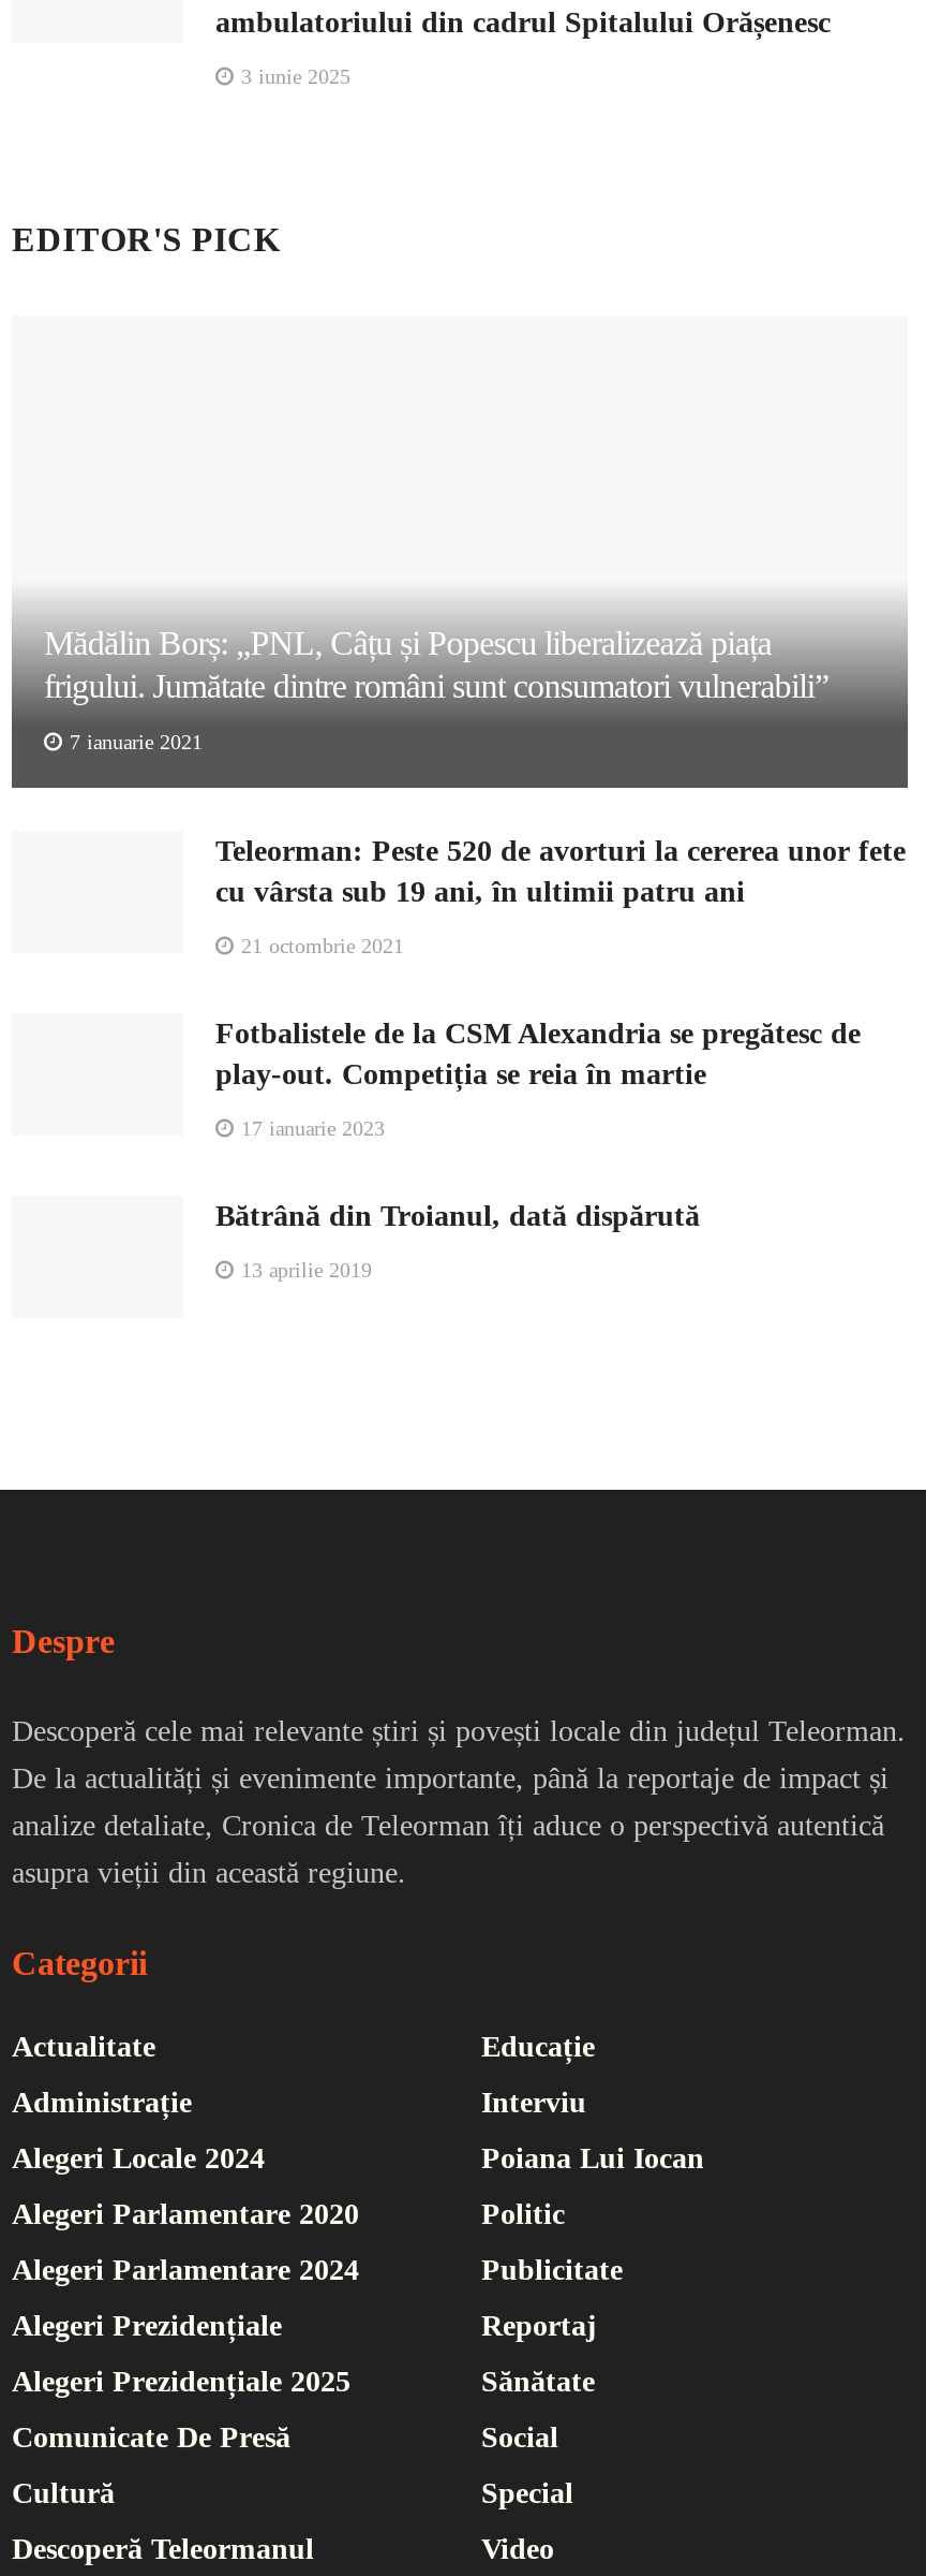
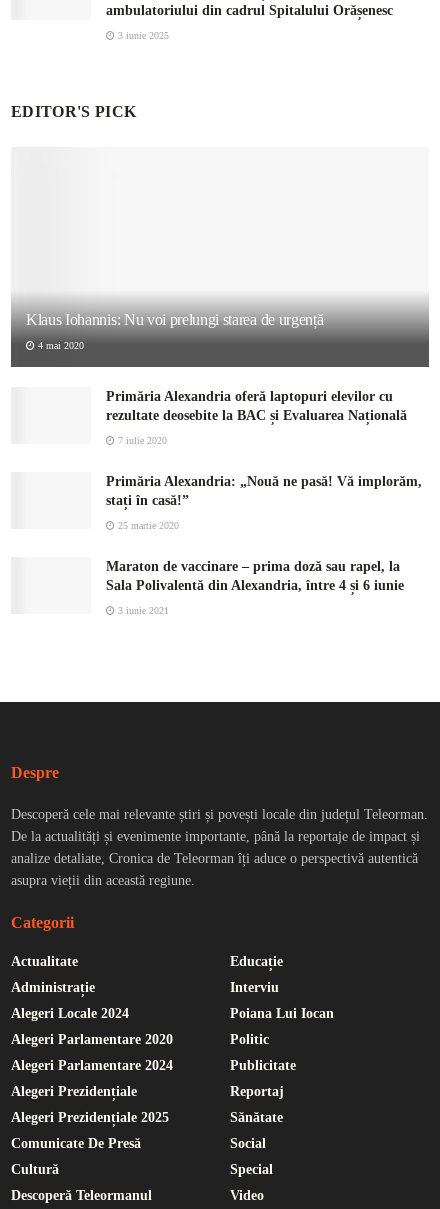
[44,624,829,703] Mădălin Borș: „PNL, Câțu și Popescu liberalizează piața | frigului. Jumătate dintre români sunt consumatori vulnerabili” -> [26,311,323,328] Klaus Iohannis: Nu voi prelungi starea de urgență
[63,729,203,753] 7 ianuarie 2021 -> [35,340,84,351] 4 mai 2020
[215,834,906,907] Teleorman: Peste 520 de avorturi la cererea unor fete | cu vârsta sub 19 ani, în ultimii patru ani -> [106,389,407,423] Primăria Alexandria oferă laptopuri elevilor cu | rezultate deosebite la BAC și Evaluarea Națională
[235,933,404,957] 21 octombrie 2021 -> [115,435,167,446] 7 iulie 2020
[215,1017,861,1090] Fotbalistele de la CSM Alexandria se pregătesc de | play-out. Competiția se reia în martie -> [106,474,422,508] Primăria Alexandria: „Nouă ne pasă! Vă implorăm, | stați în casă!”
[235,1116,385,1139] 17 ianuarie 2023 -> [115,520,179,531] 25 martie 2020
[215,1199,700,1232] Bătrână din Troianul, dată dispărută -> [106,559,404,593] Maraton de vaccinare – prima doză sau rapel, la | Sala Polivalentă din Alexandria, între 4 și 6 iunie
[235,1257,372,1281] 13 aprilie 2019 -> [115,605,169,616] 3 iunie 2021

